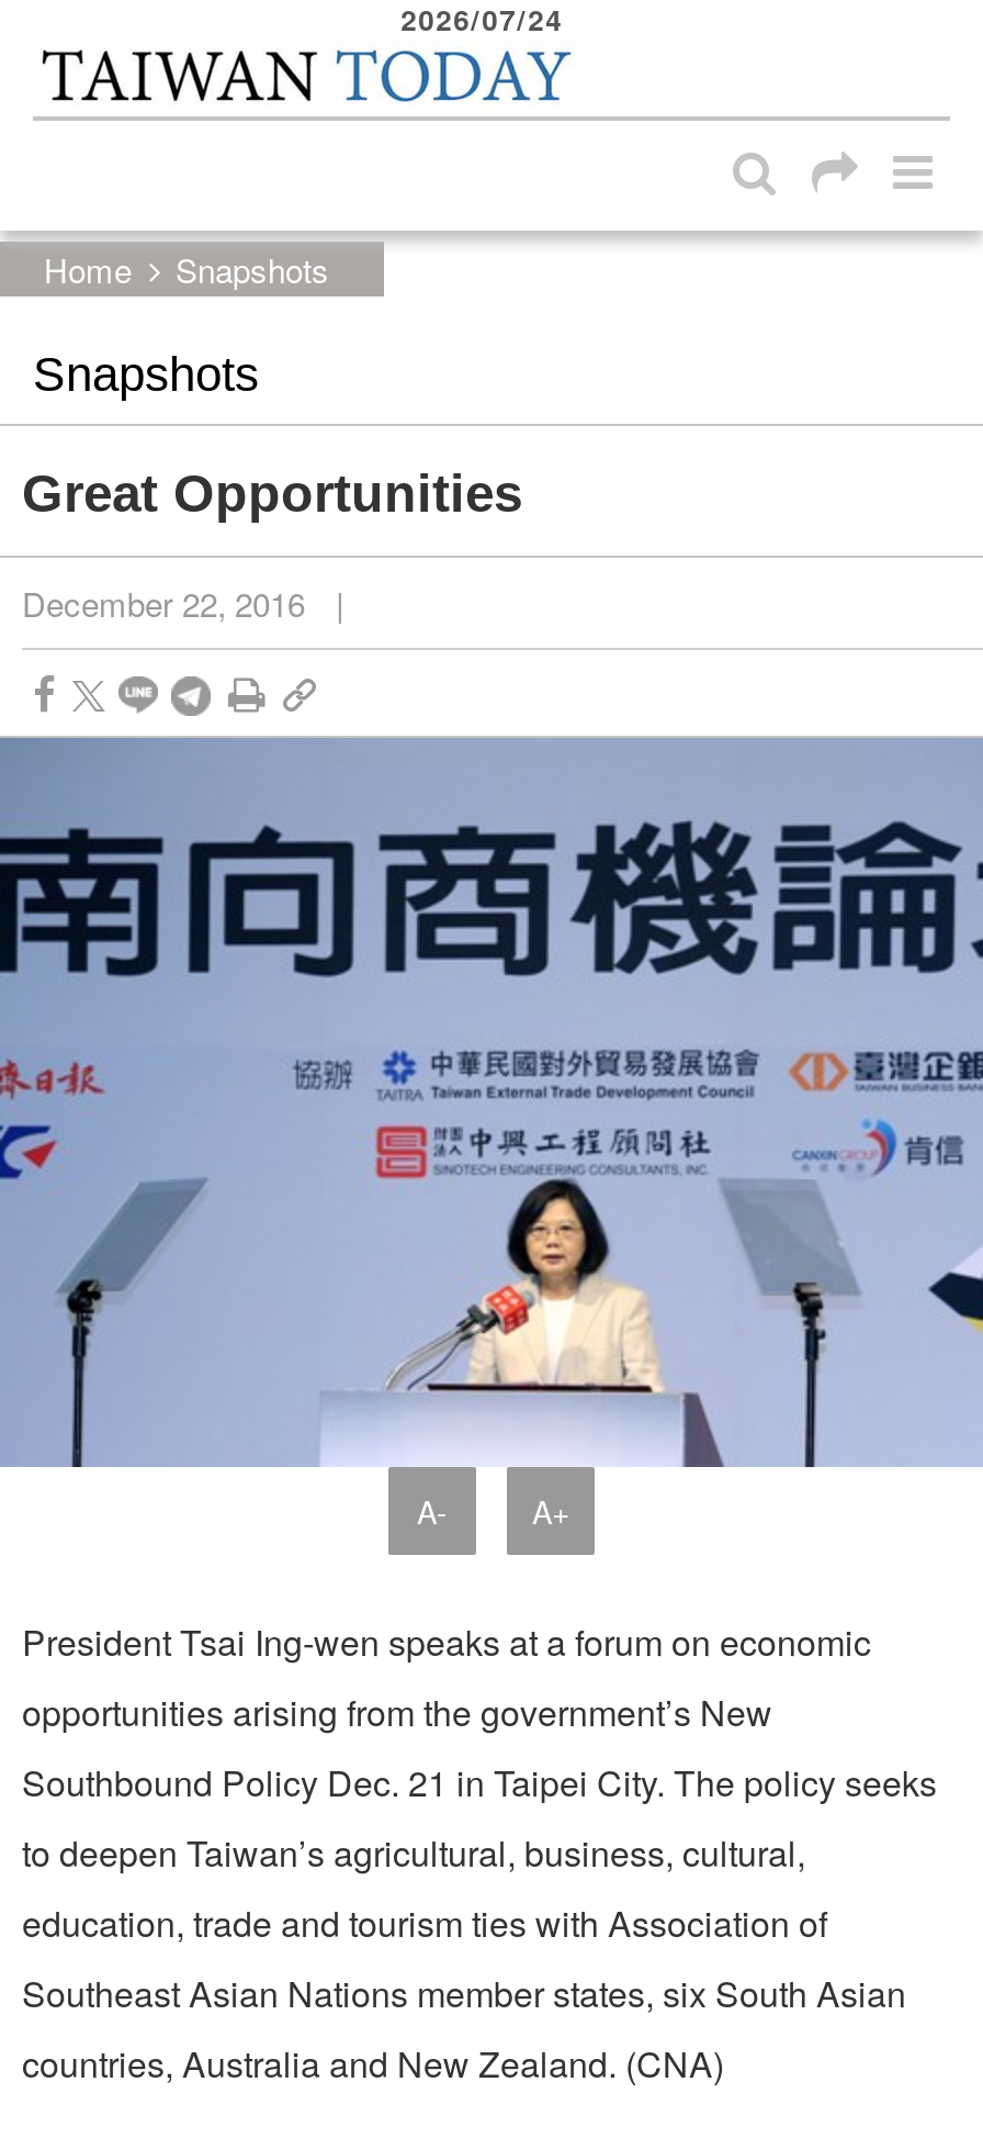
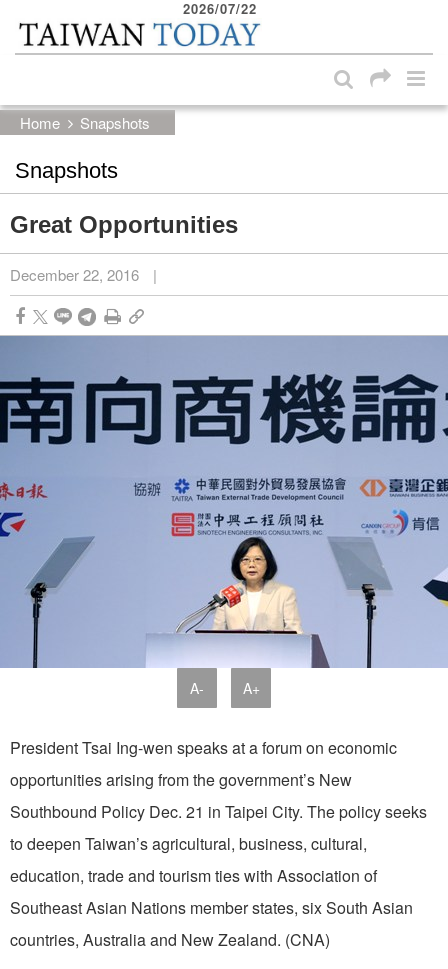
[401,0,563,40] 2026/07/24 -> [183,0,257,18] 2026/07/22

